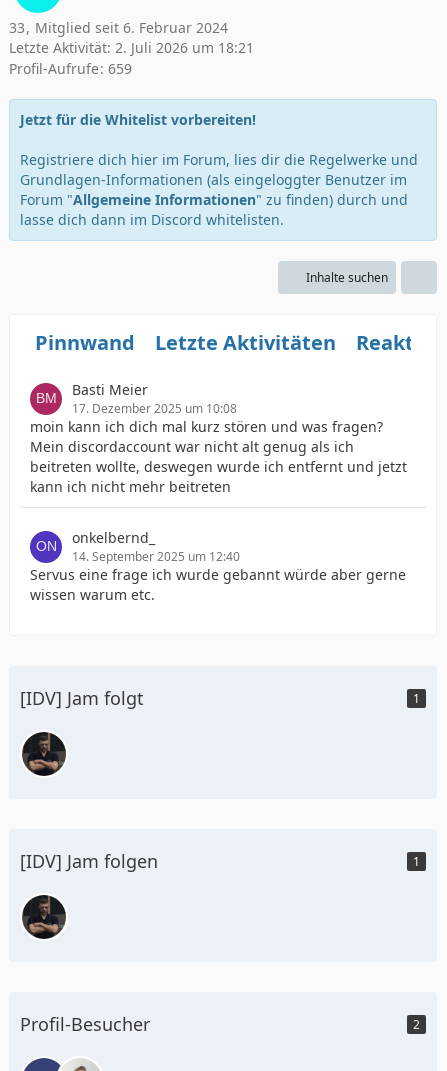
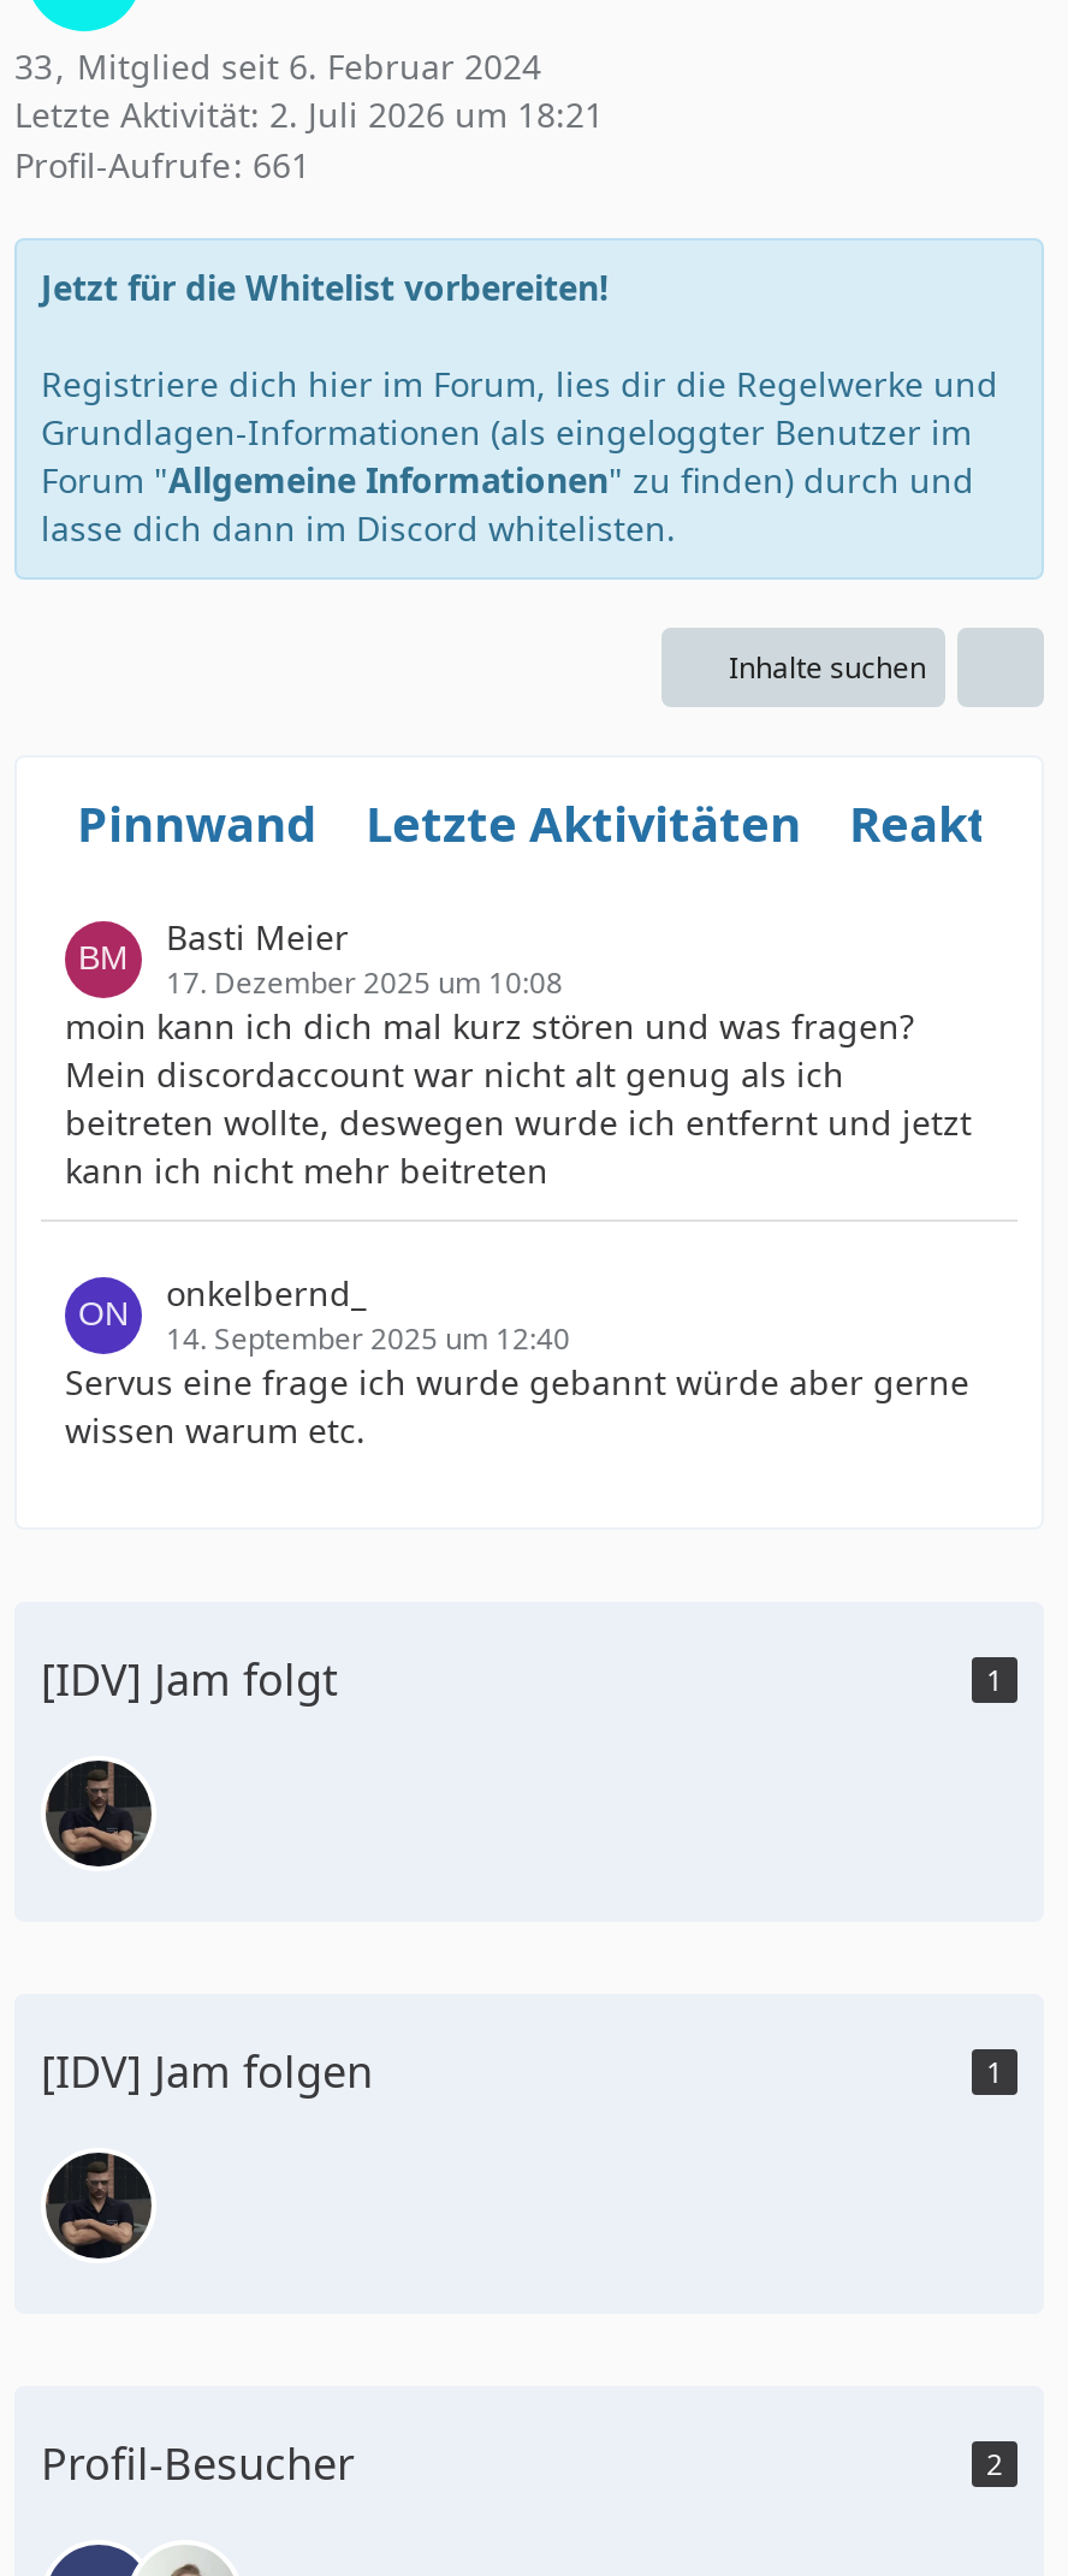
[9,59,132,78] Profil-Aufrufe 659 -> [14,142,310,188] Profil-Aufrufe 661

